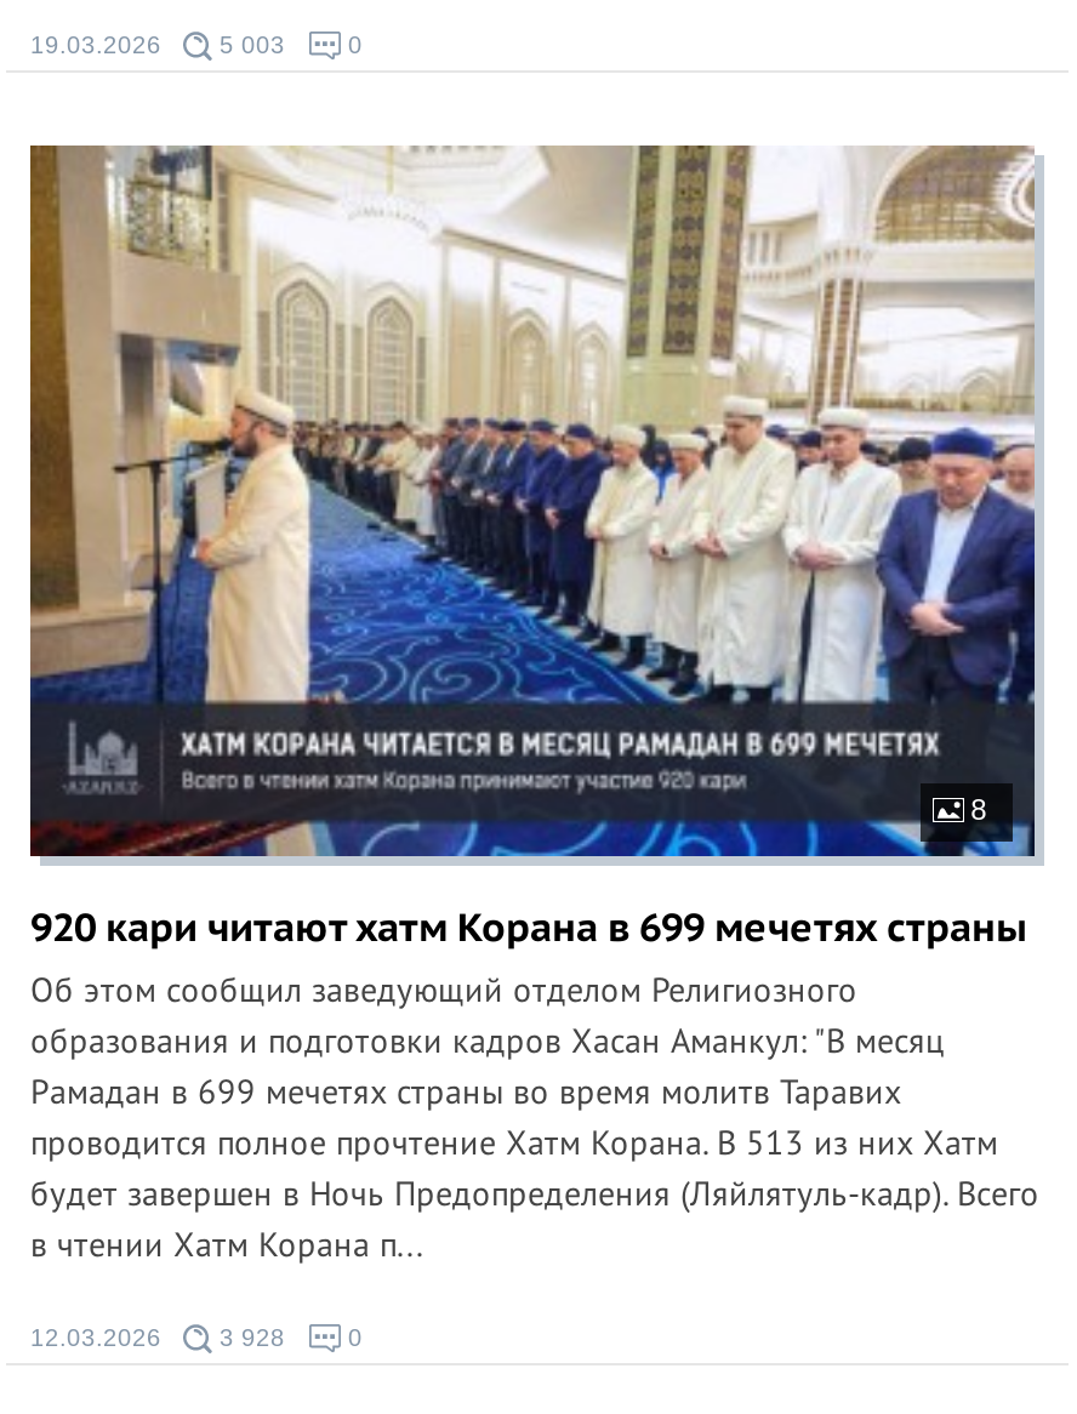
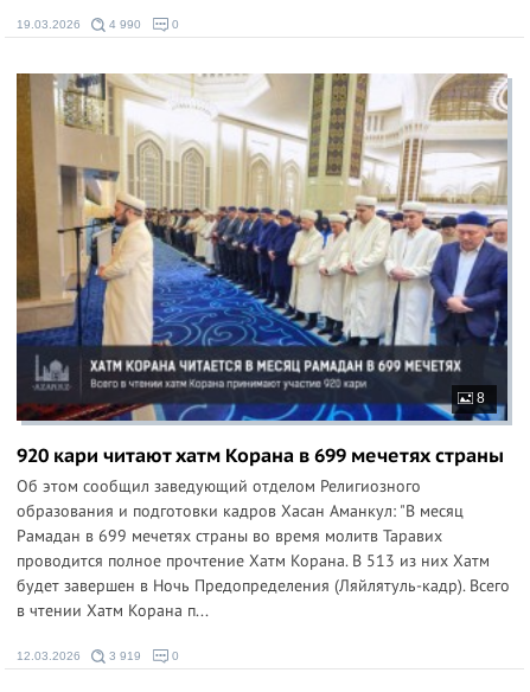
[30,33,285,59] 19.03.2026 5 003 -> [17,18,141,31] 19.03.2026 4 990
[30,1324,285,1351] 12.03.2026 3 928 -> [17,649,141,662] 12.03.2026 3 919

